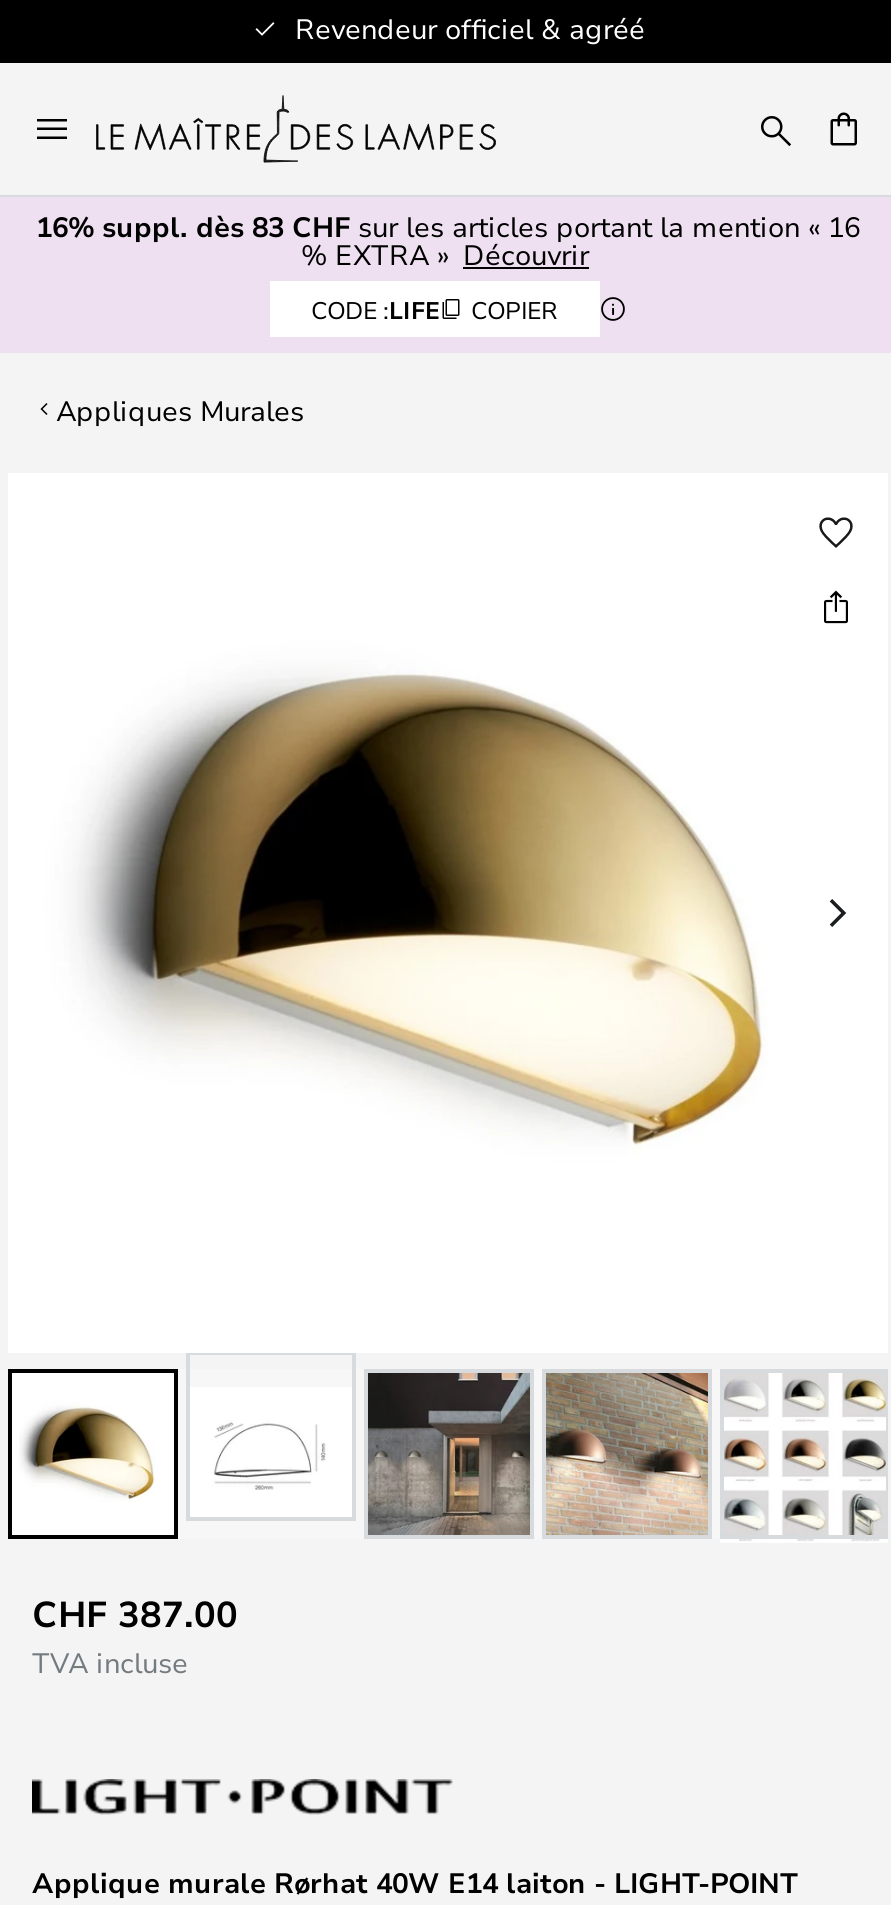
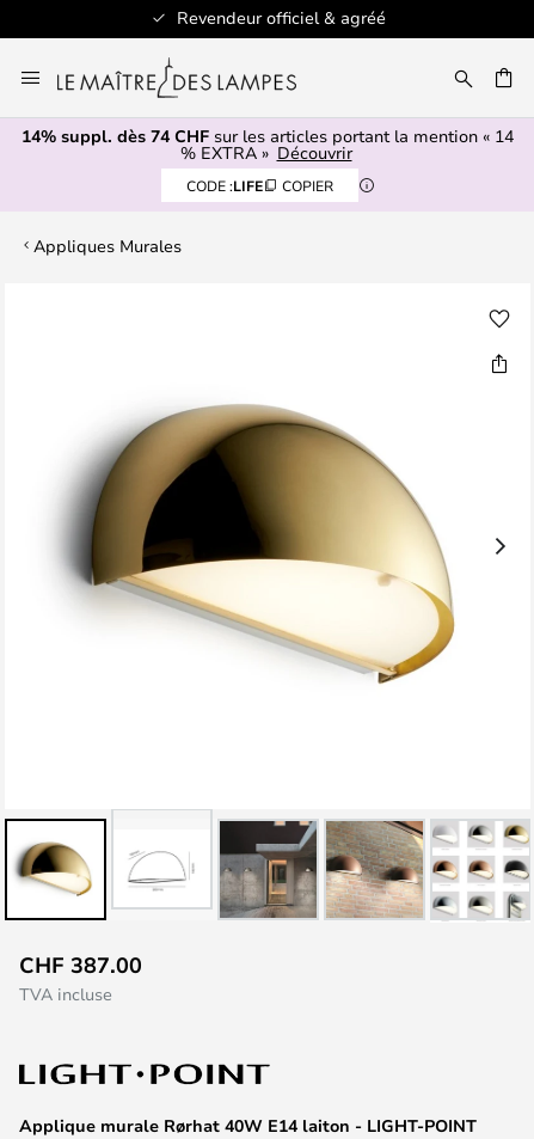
[36,207,860,245] 16% suppl. dès 83 CHF sur les articles portant la mention « 16 -> [22,124,514,147] 14% suppl. dès 74 CHF sur les articles portant la mention « 14

